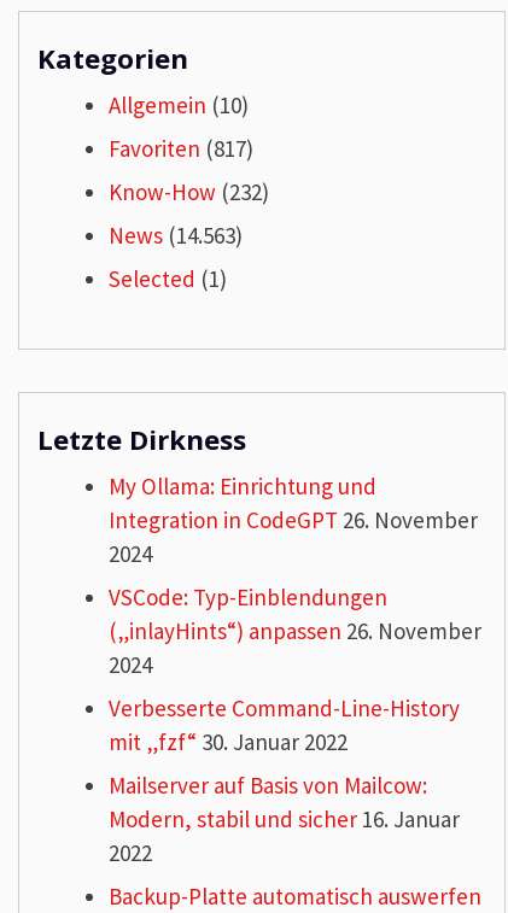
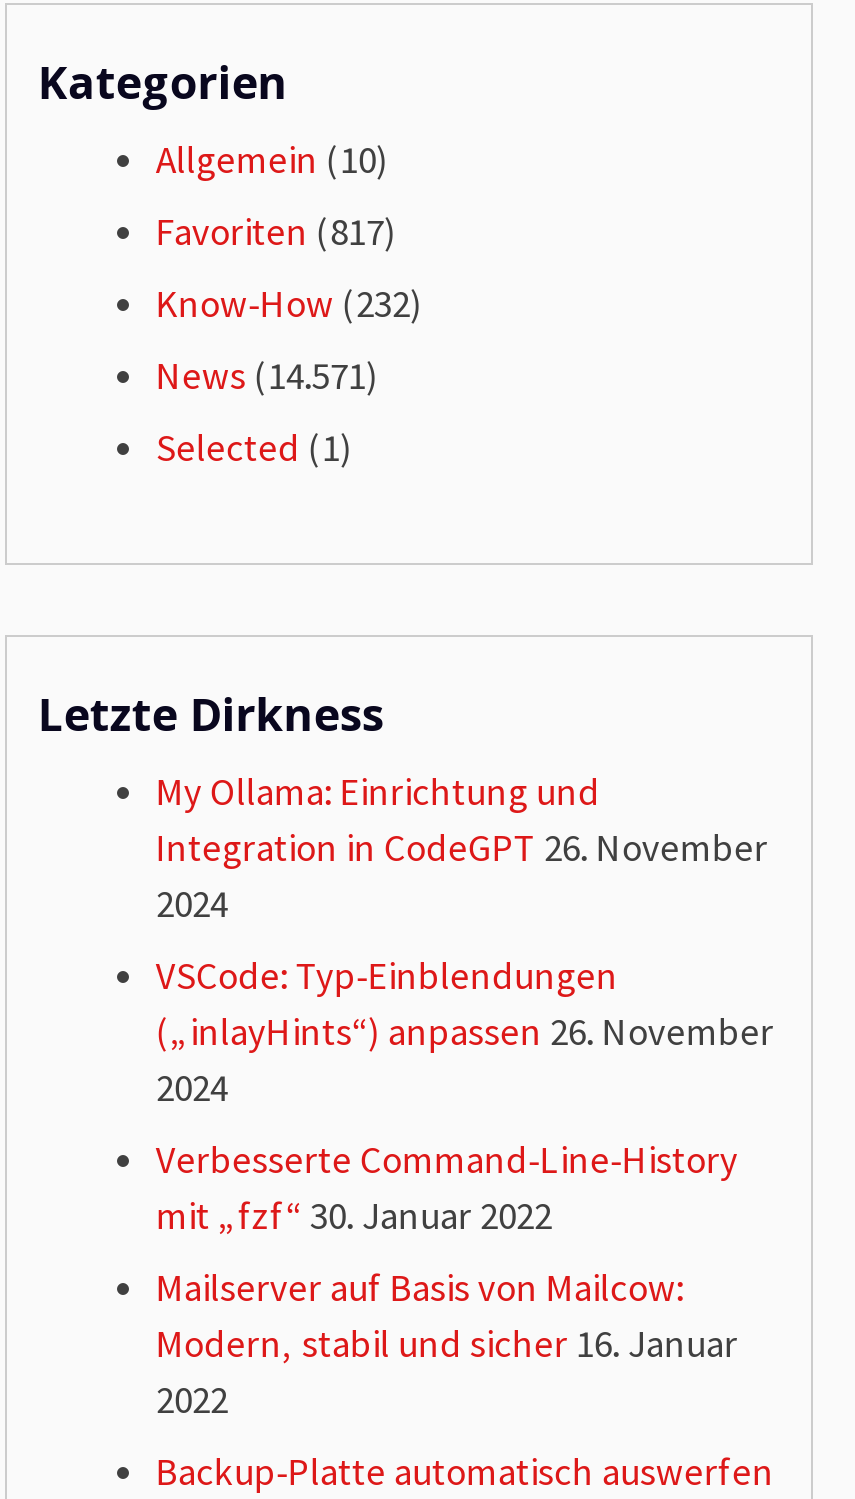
[109,221,243,250] News (14.563) -> [156,351,378,399] News (14.571)

